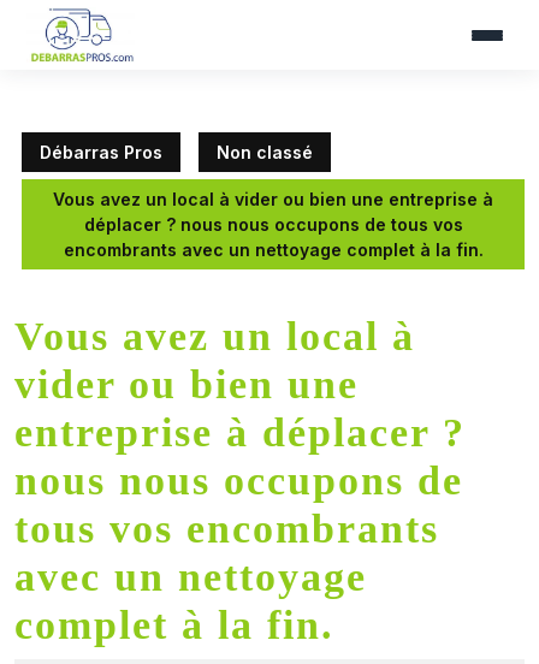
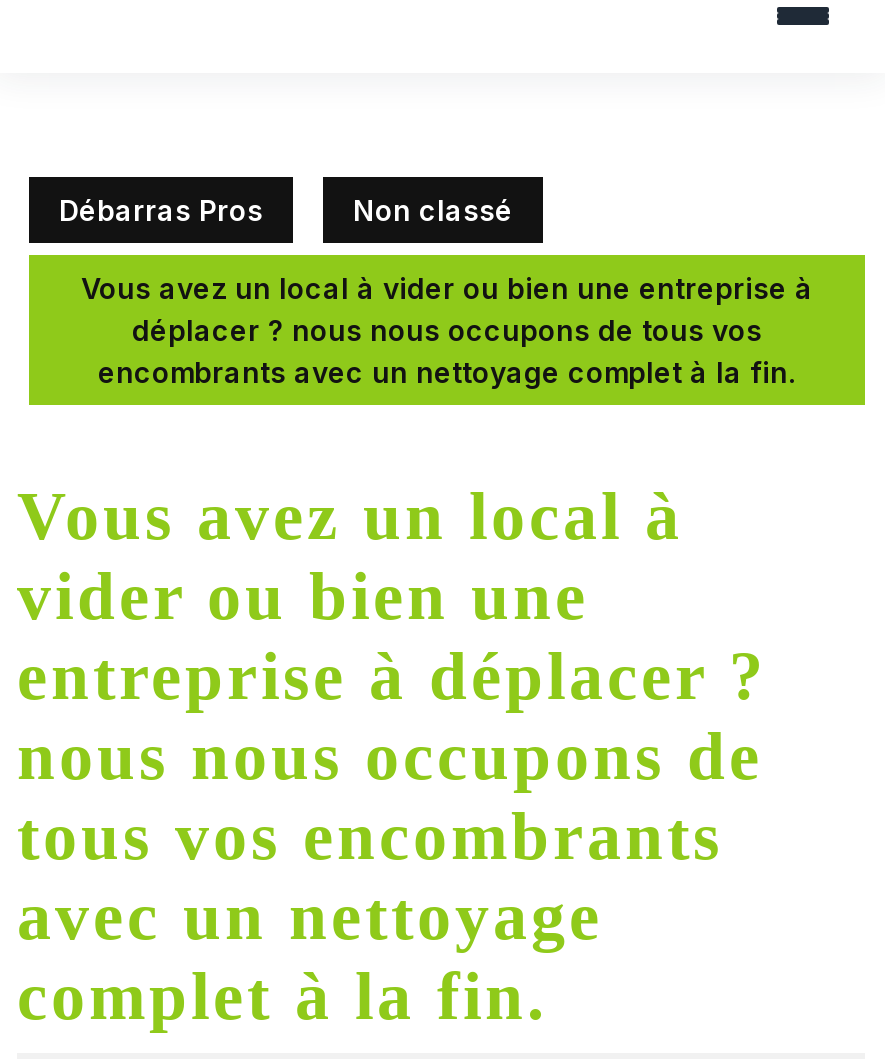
[30,7,134,63] [image] -> none

